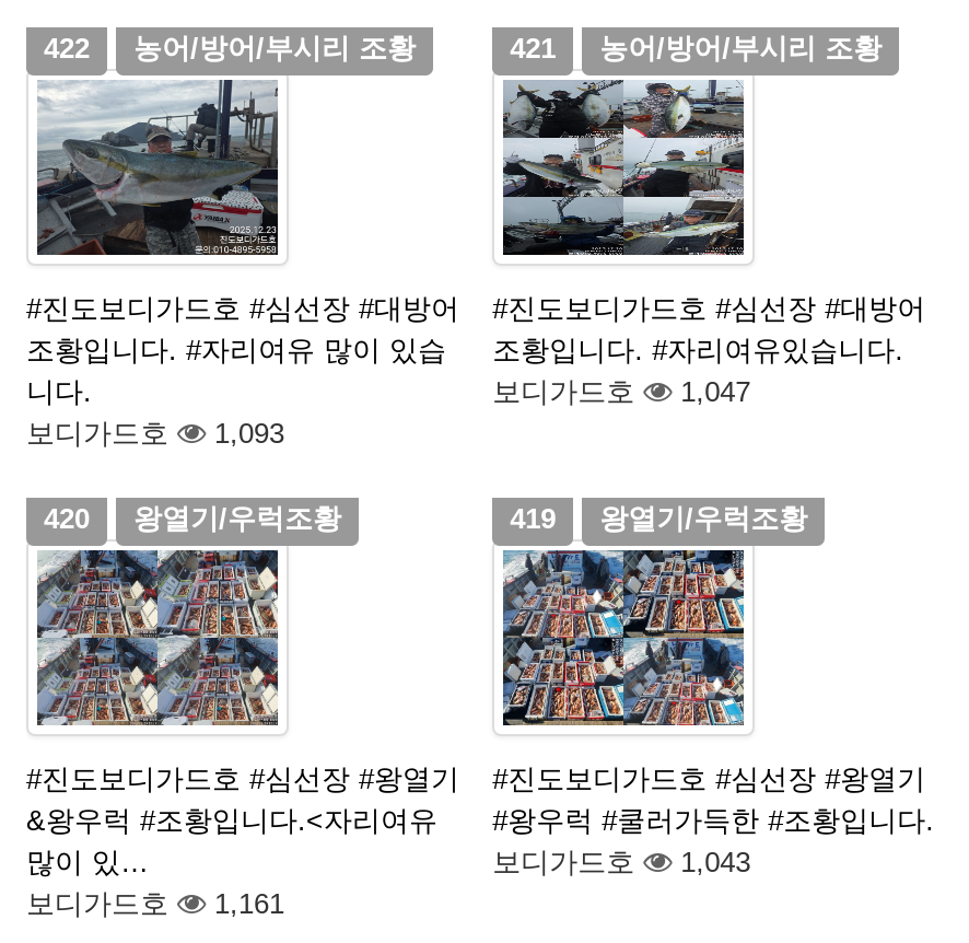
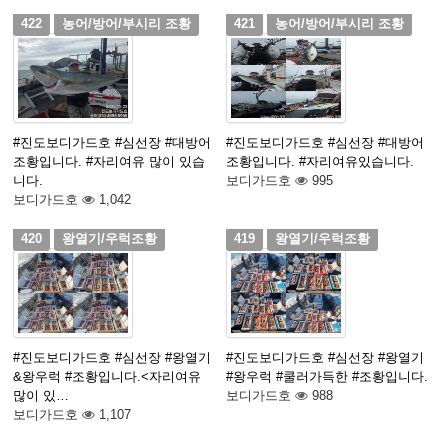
[493,375,751,408] 보디가드호 1,047 -> [226,173,333,188] 보디가드호 995
[26,417,284,450] 보디가드호 1,093 -> [13,192,131,207] 보디가드호 1,042
[493,846,751,878] 보디가드호 1,043 -> [226,388,333,403] 보디가드호 988
[26,887,284,920] 보디가드호 1,161 -> [13,407,131,422] 보디가드호 1,107

